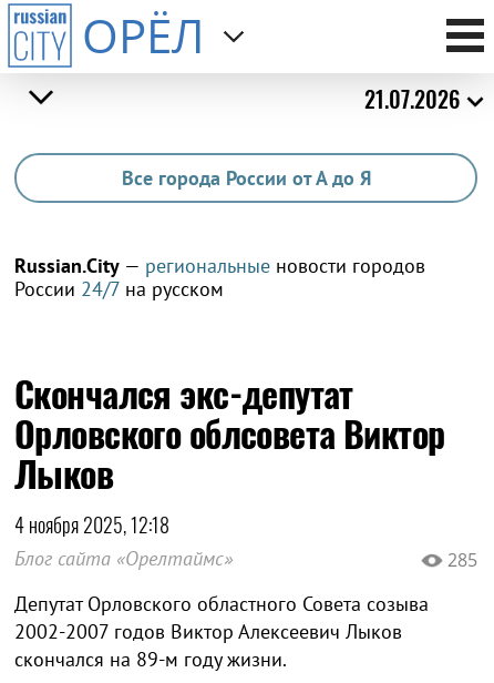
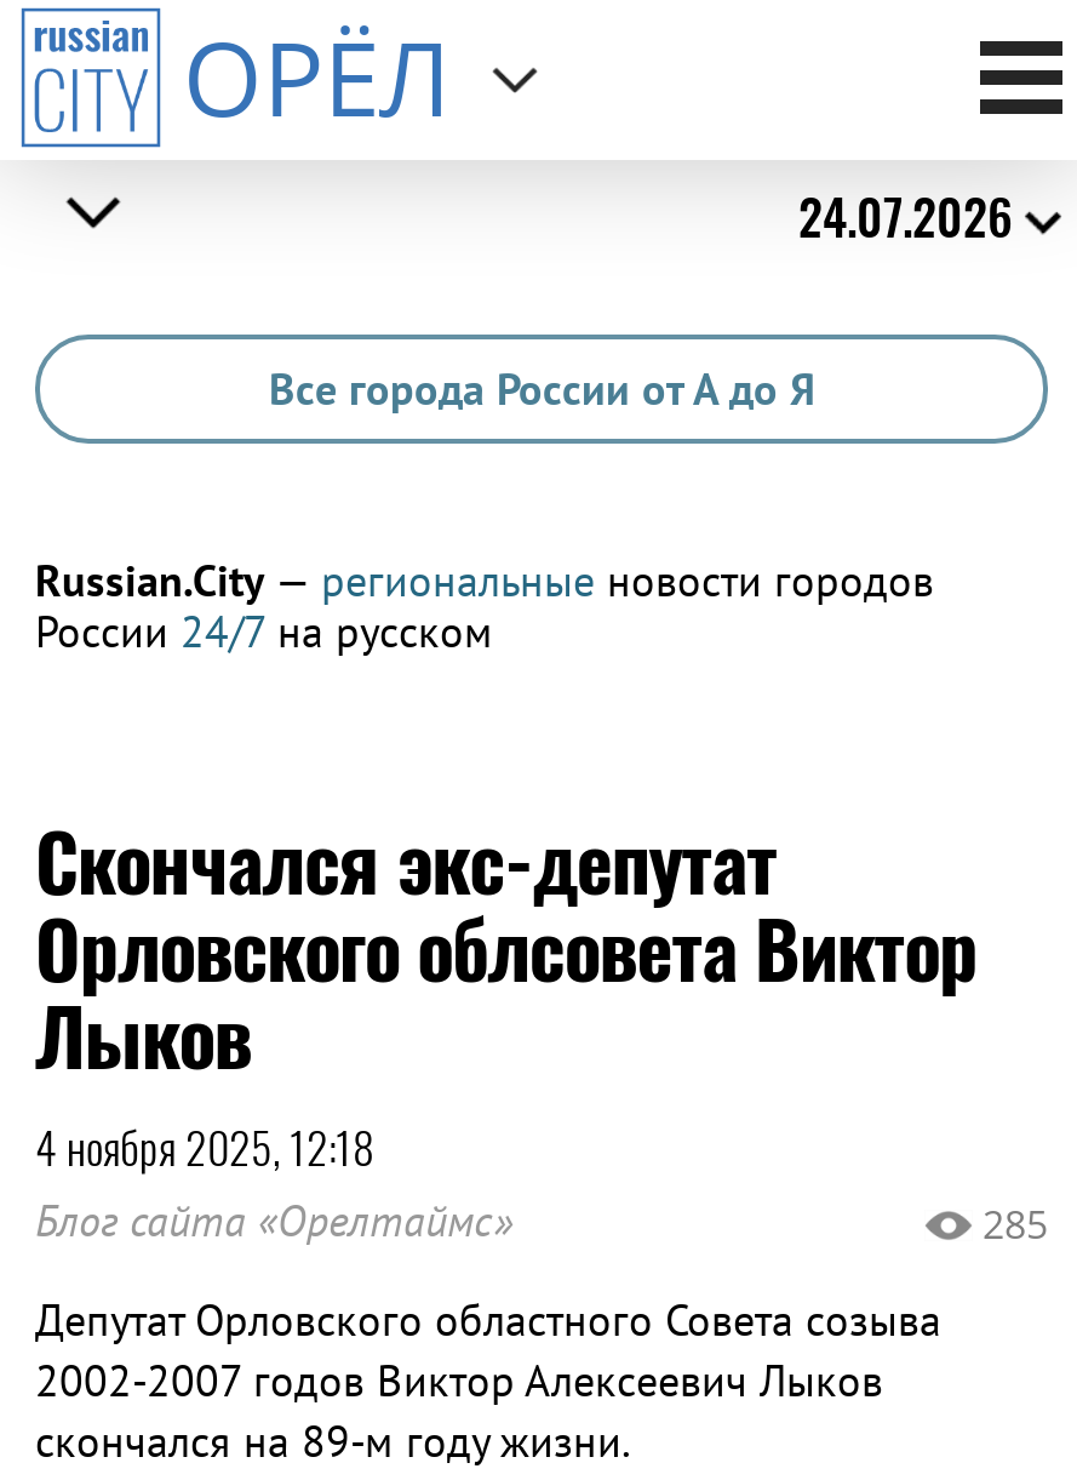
[364,82,459,115] 21.07.2026 -> [798,179,1012,252] 24.07.2026

